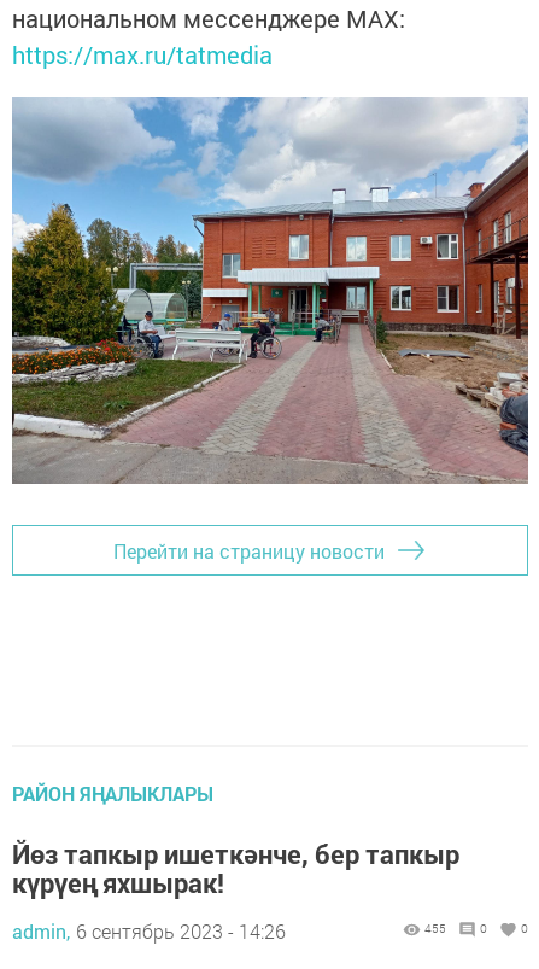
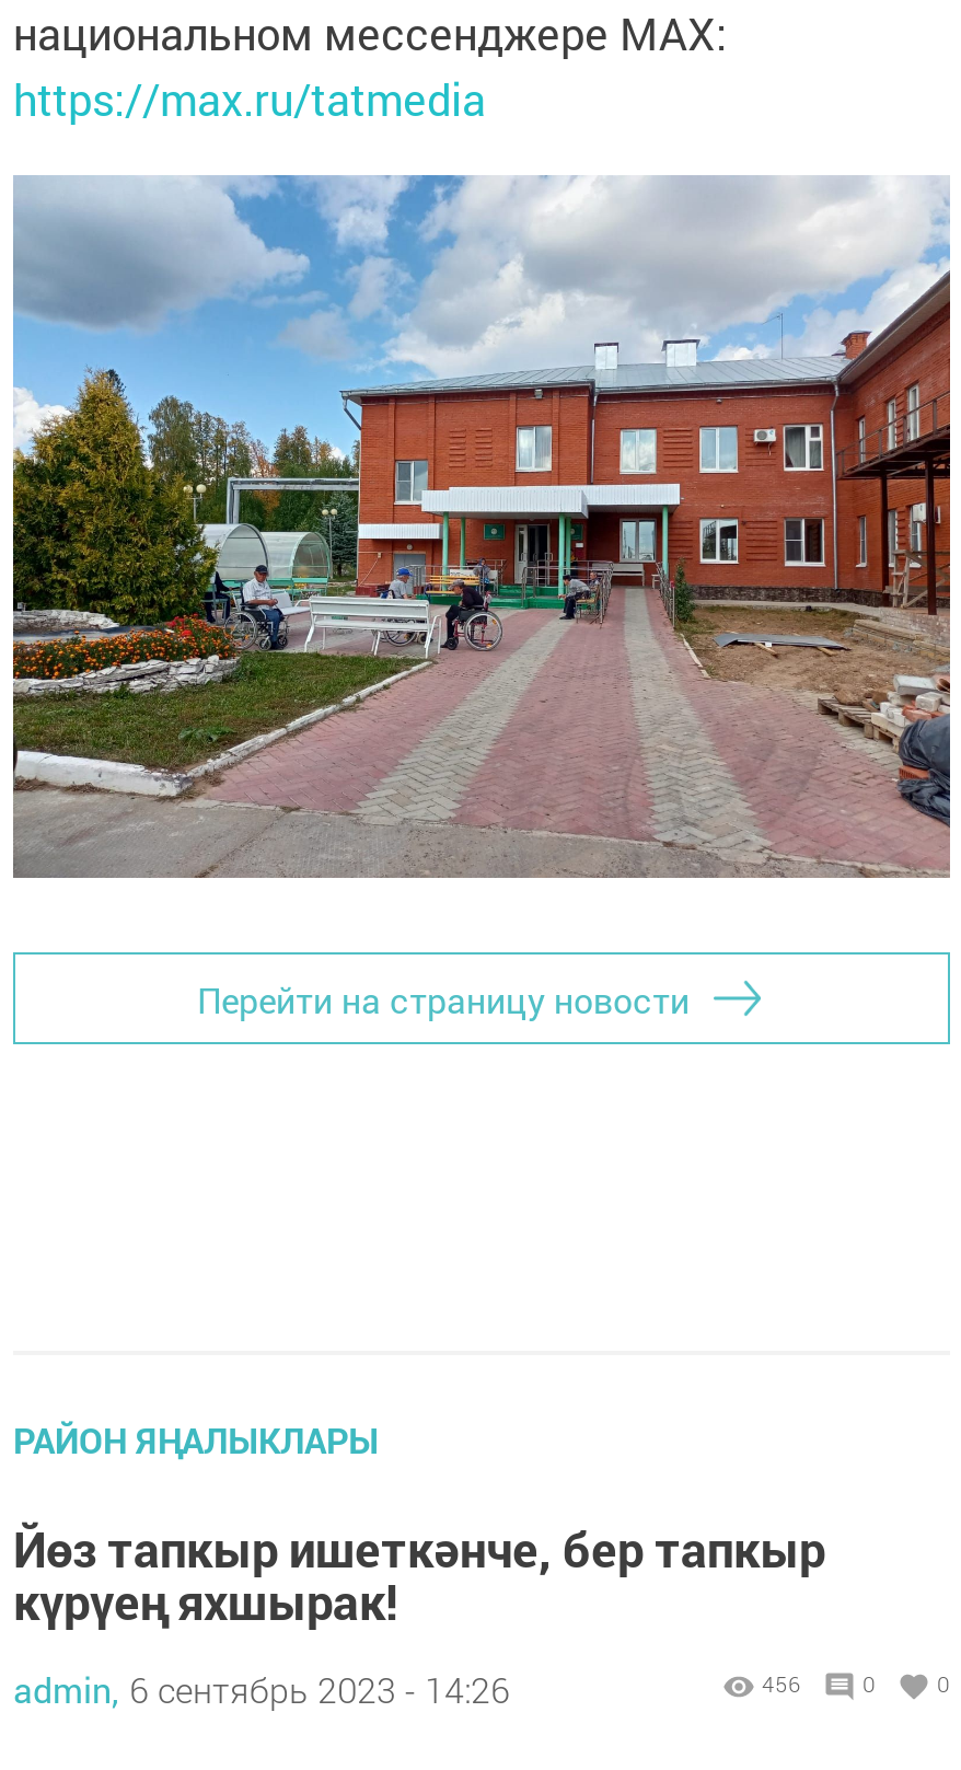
[424,921,446,937] 455 -> [762,1671,801,1700] 456

